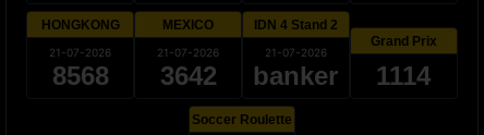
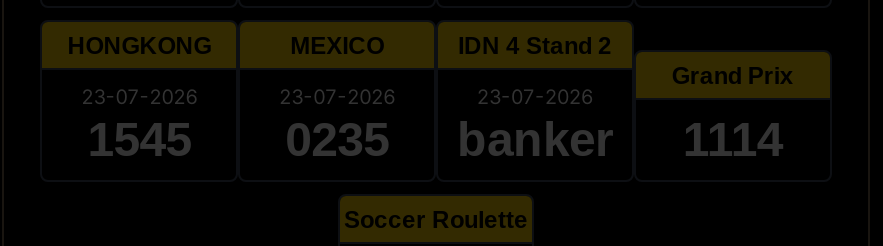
[49,46,111,59] 21-07-2026 -> [81,84,197,108] 23-07-2026
[157,46,219,59] 21-07-2026 -> [279,84,395,108] 23-07-2026
[265,46,327,59] 21-07-2026 -> [477,84,593,108] 23-07-2026
[52,61,109,91] 8568 -> [87,112,191,166] 1545
[160,61,216,91] 3642 -> [285,112,389,166] 0235

